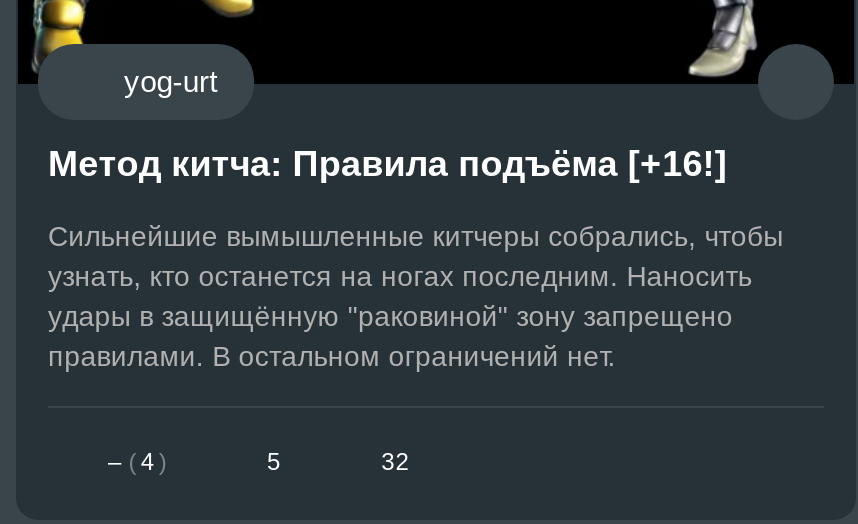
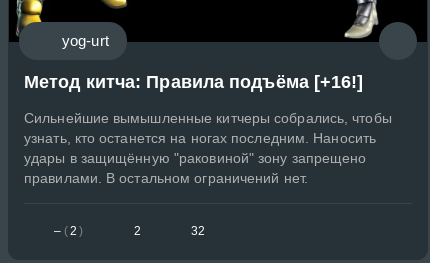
[108,449,167,477] – ( 4 ) -> [54,224,83,238] – ( 2 )
[267,449,281,477] 5 -> [133,224,141,238] 2

